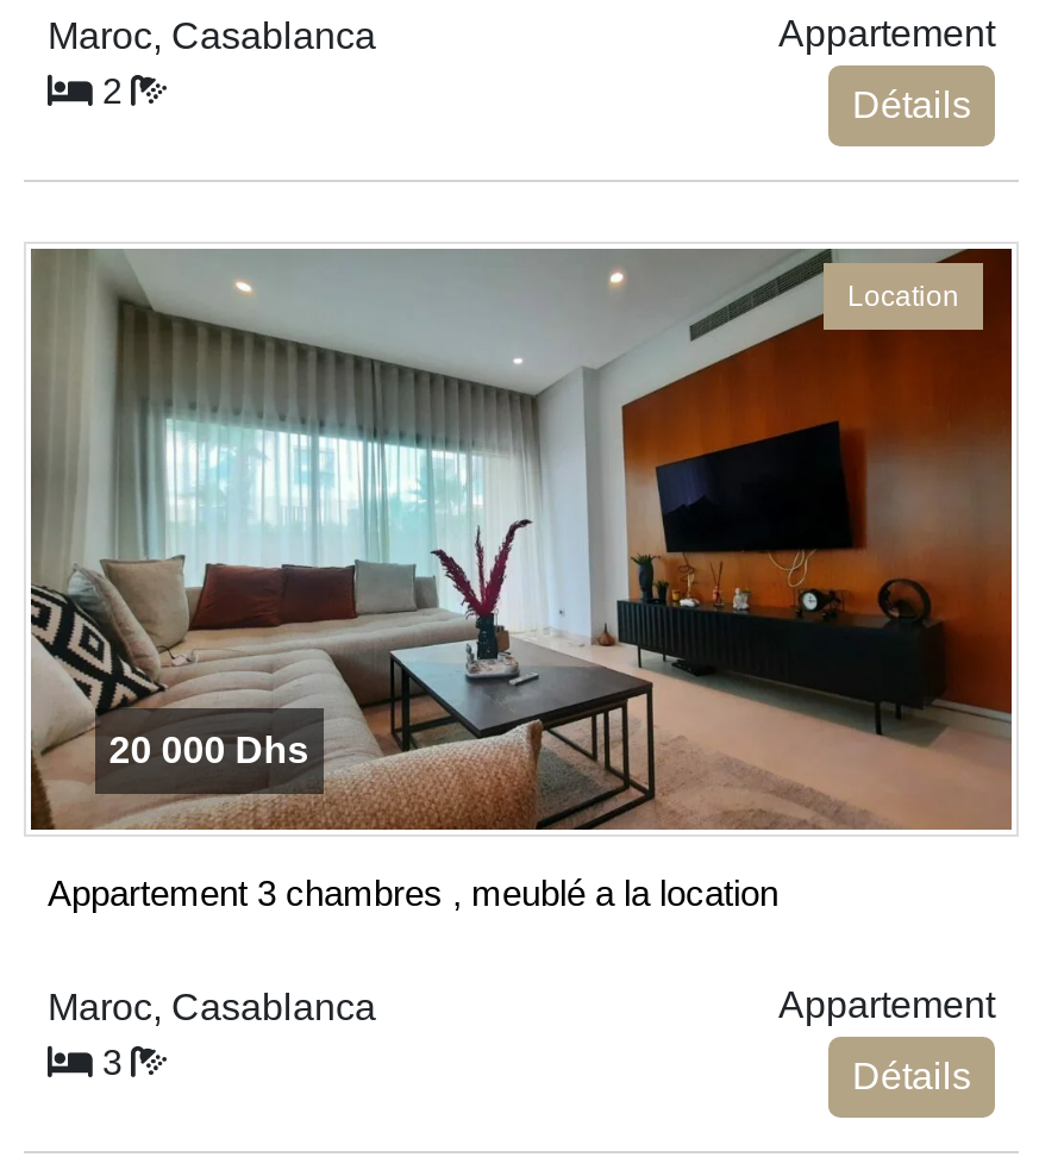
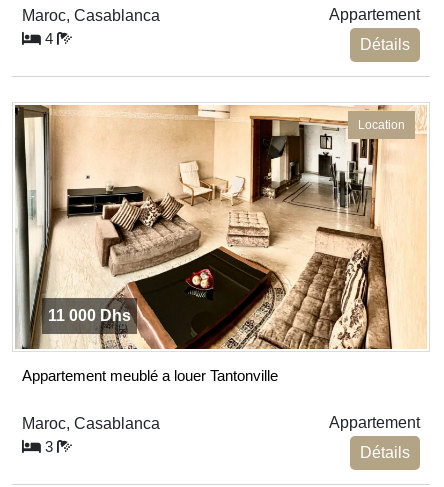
[93,70,131,110] 2 -> [41,30,57,47] 4
[29,246,1014,832] [image] | 20 000 Dhs -> [14,105,427,350] [image] | 11 000 Dhs
[48,872,778,913] Appartement 3 chambres , meublé a la location -> [22,367,278,384] Appartement meublé a louer Tantonville

